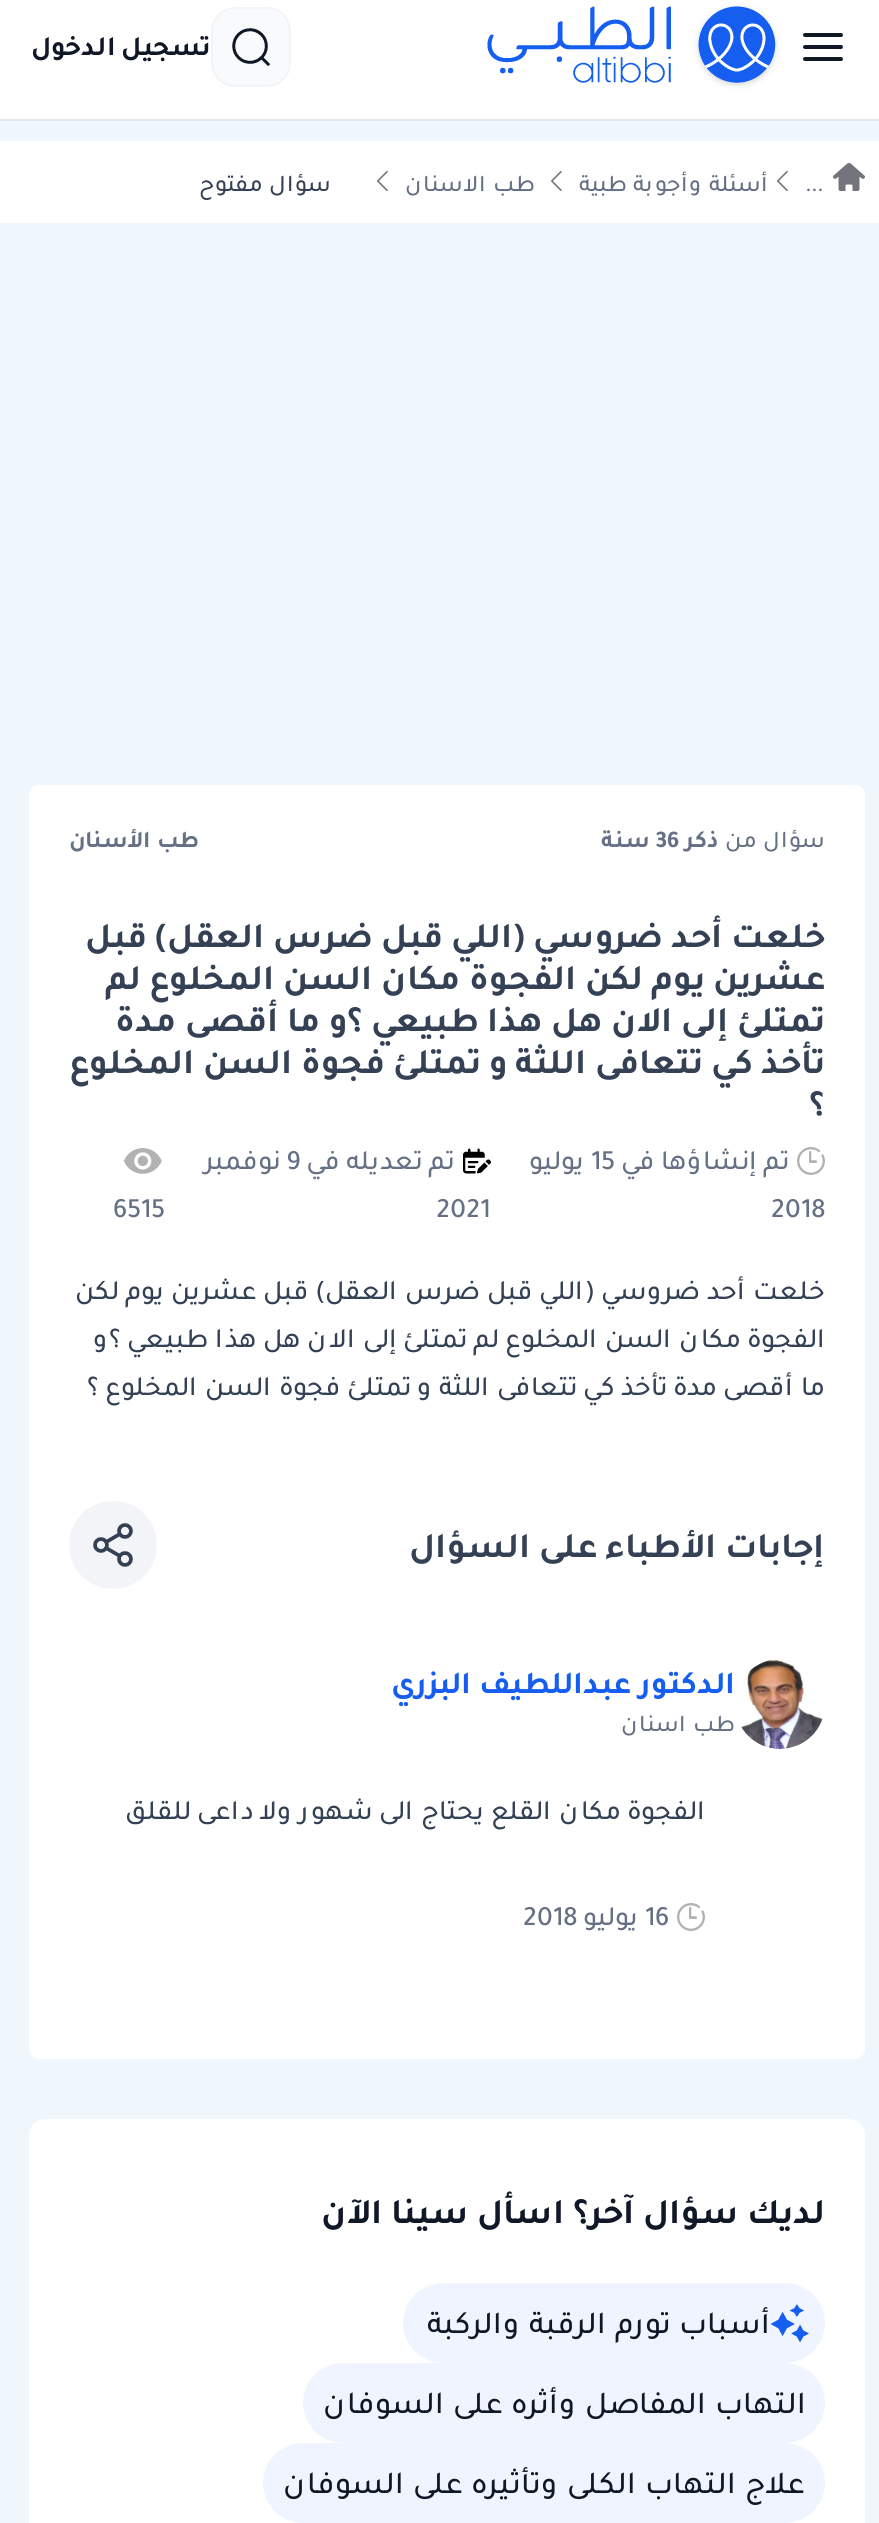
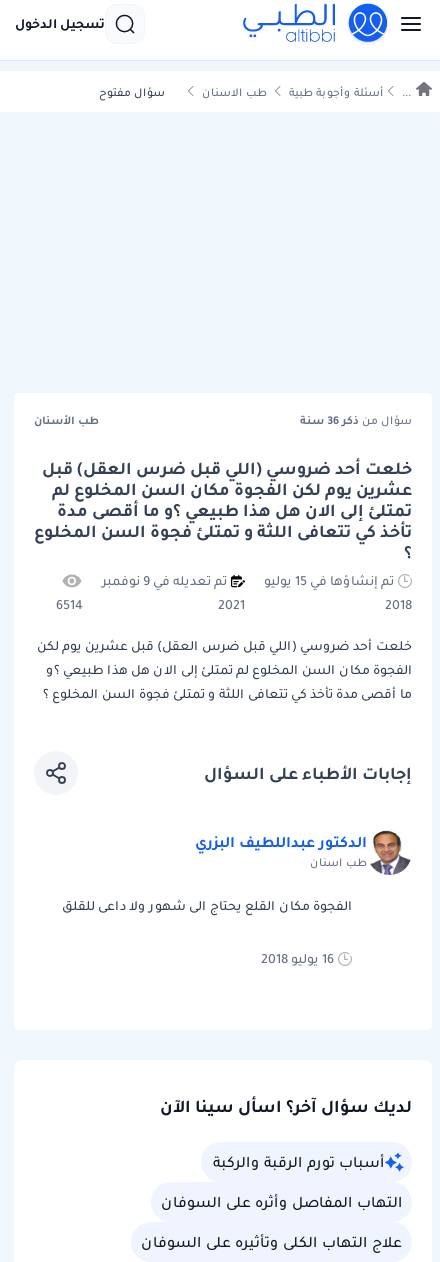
[113,1189,165,1227] 6515 -> [56,595,83,614] 6514

